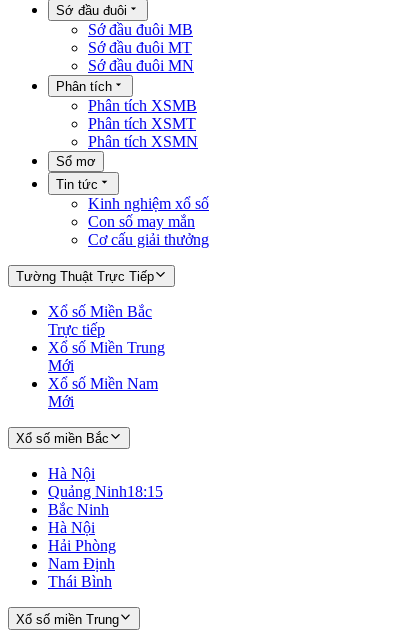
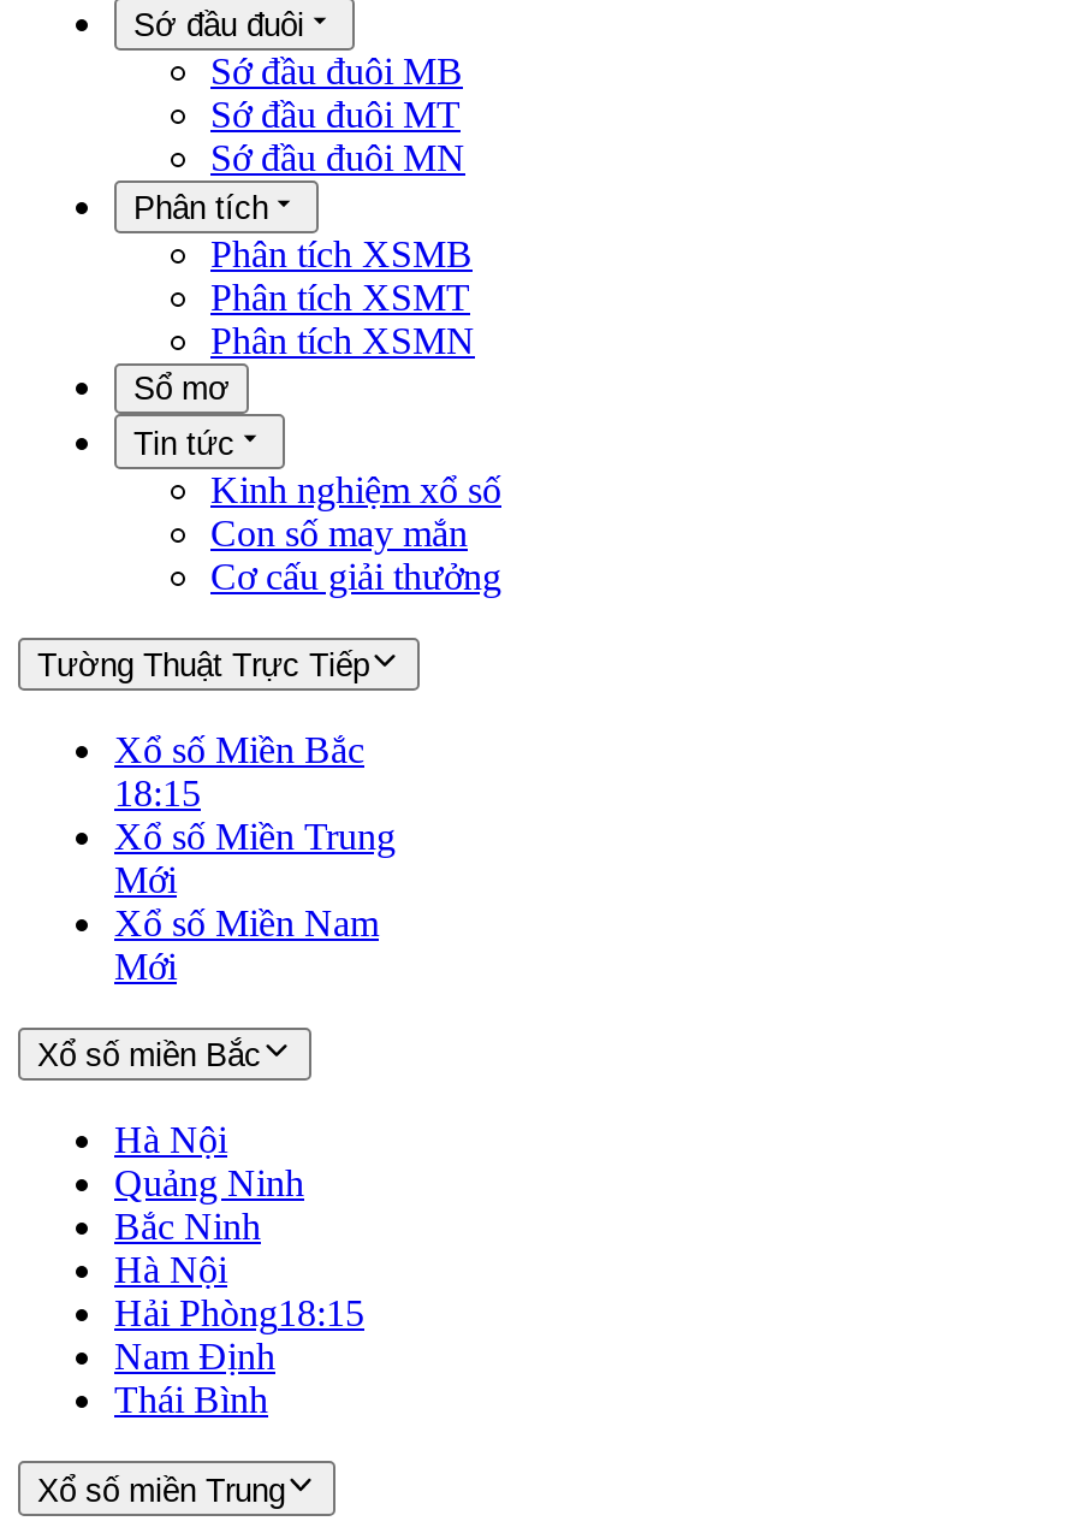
[48,321,105,338] Trực tiếp -> [114,773,201,813] 18:15
[48,483,163,500] Quảng Ninh18:15 -> [114,1163,304,1204] Quảng Ninh
[48,537,116,554] Hải Phòng -> [114,1293,364,1334] Hải Phòng18:15

